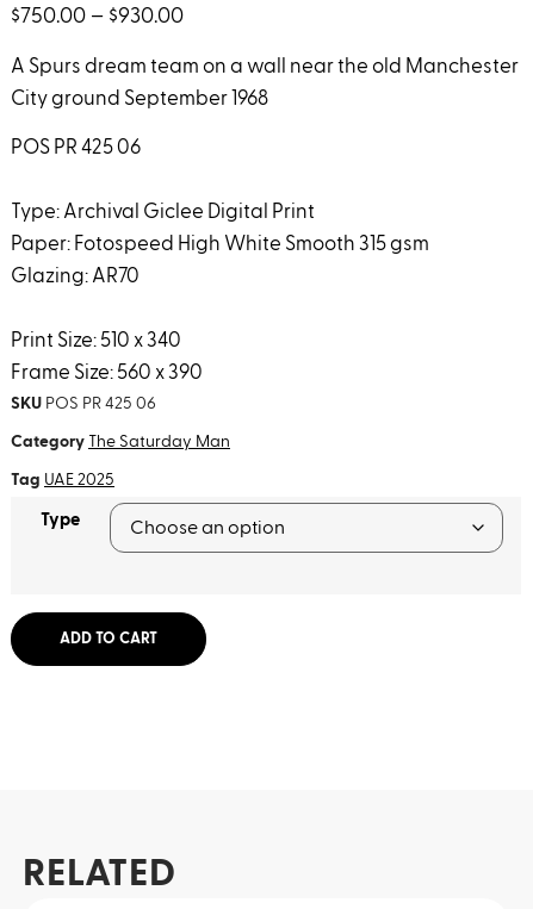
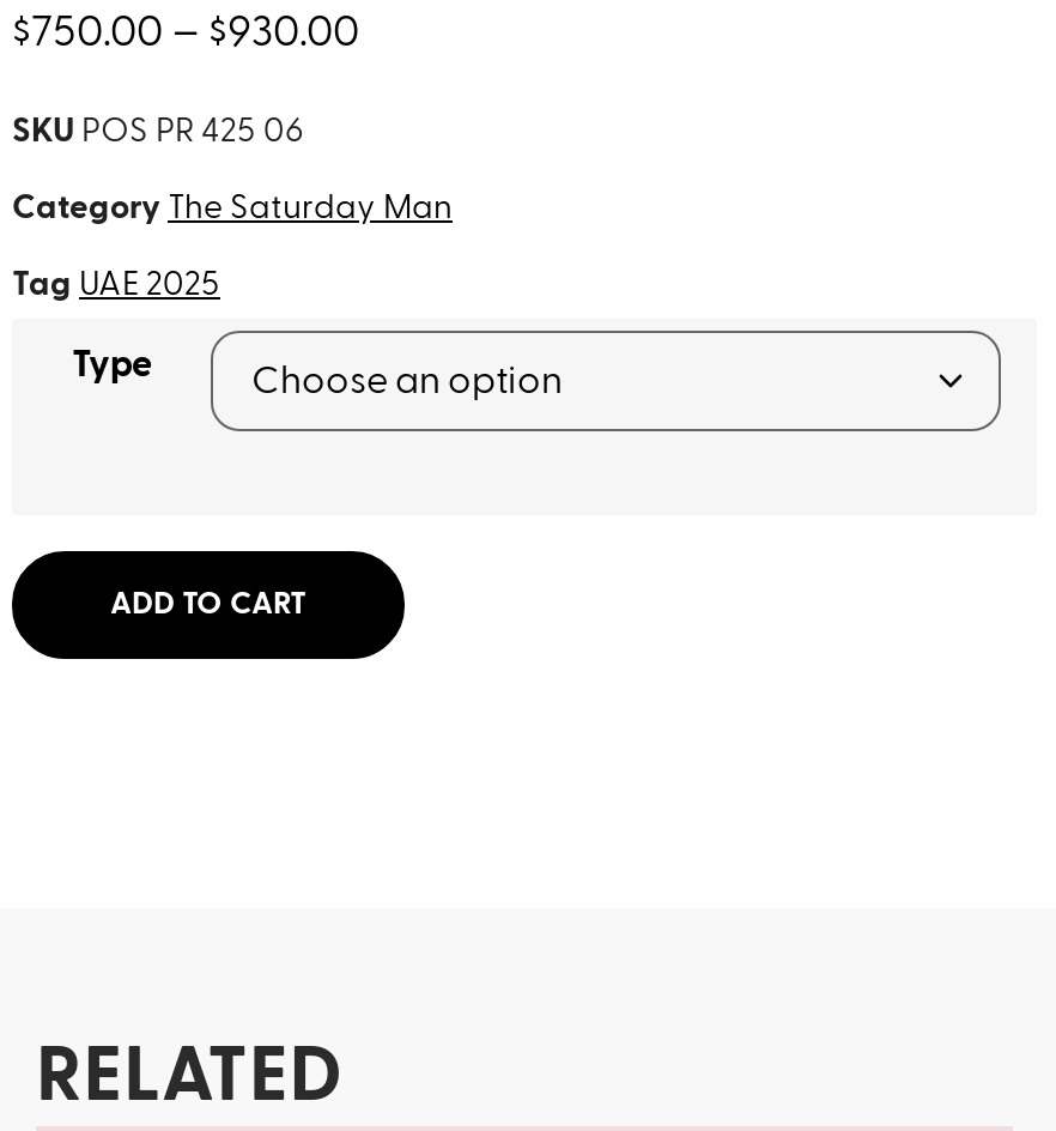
[11,56,519,383] A Spurs dream team on a wall near the old Manchester | City ground September 1968 | POS PR 425 06 | Type: Archival Giclee Digital Print | Paper: Fotospeed High White Smooth 315 gsm | Glazing: AR70 | Print Size: 510 x 340 | Frame Size: 560 x 390 -> none

